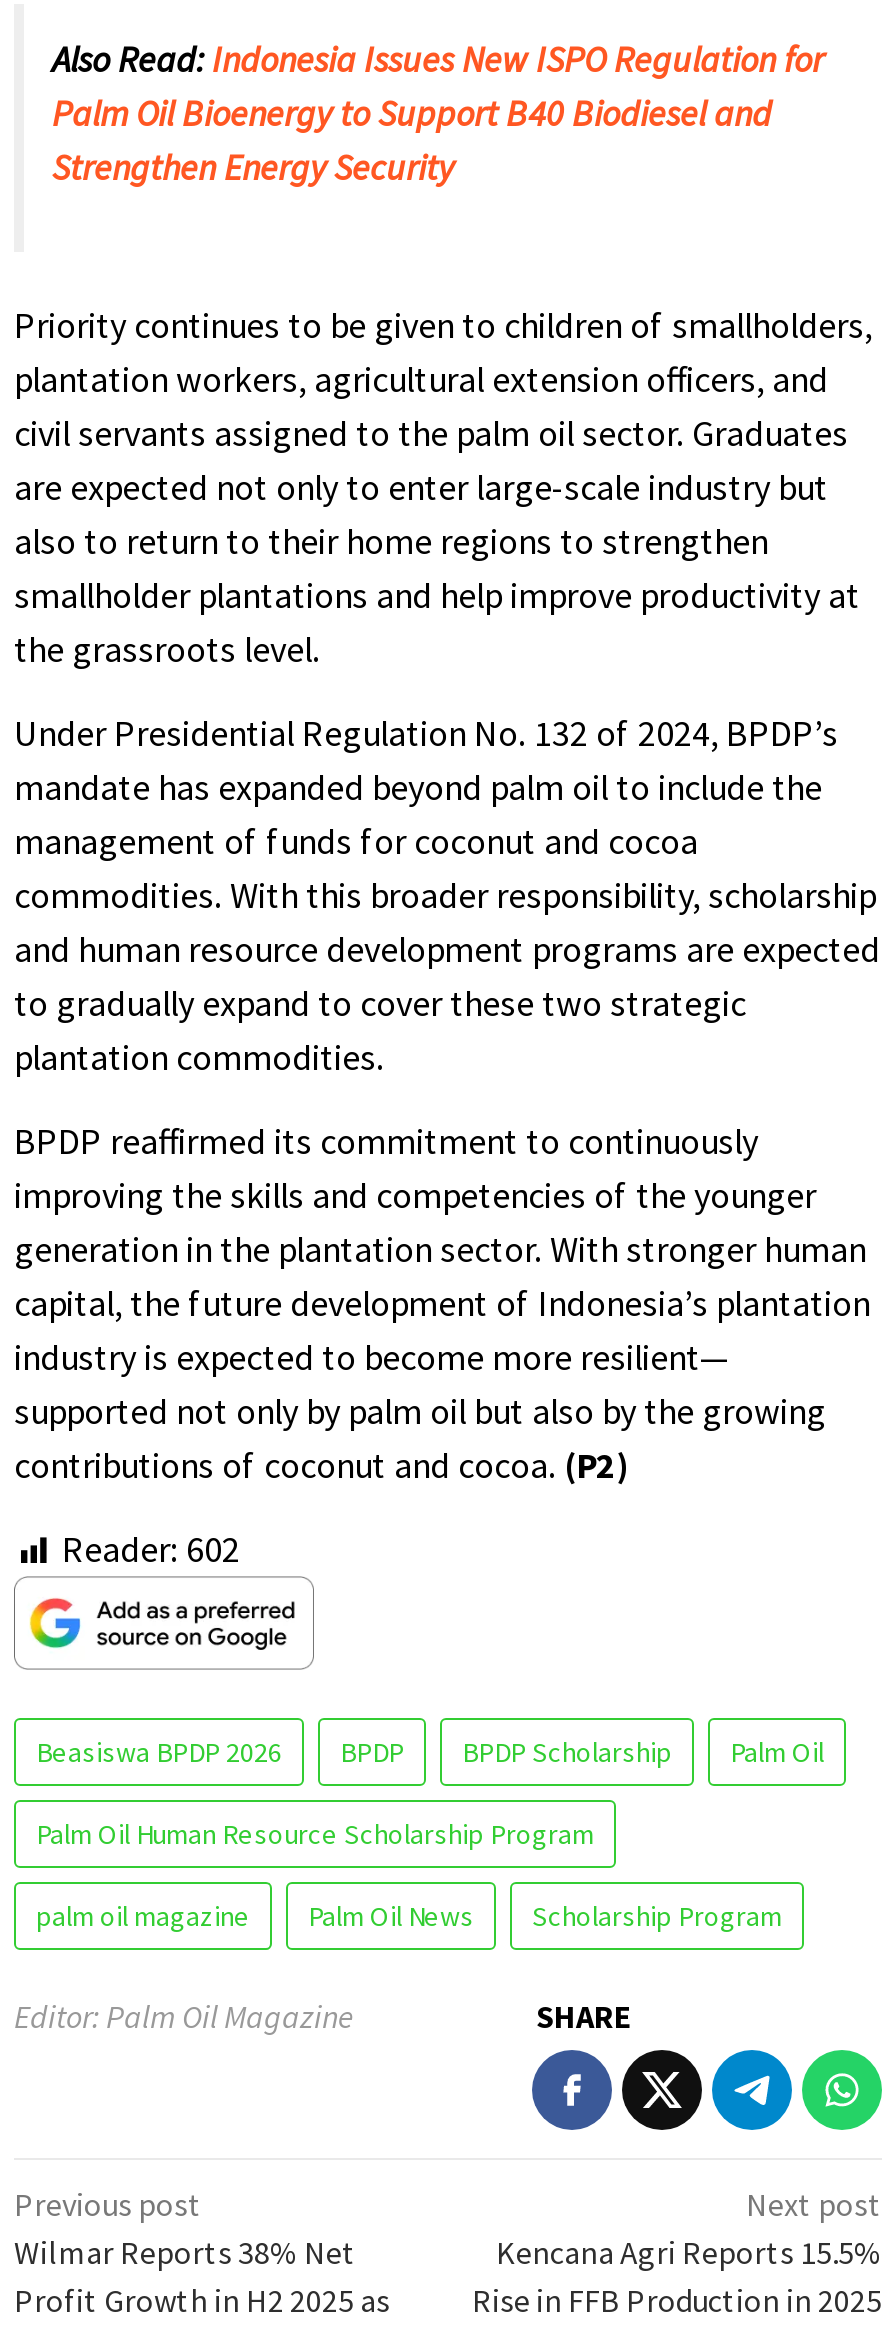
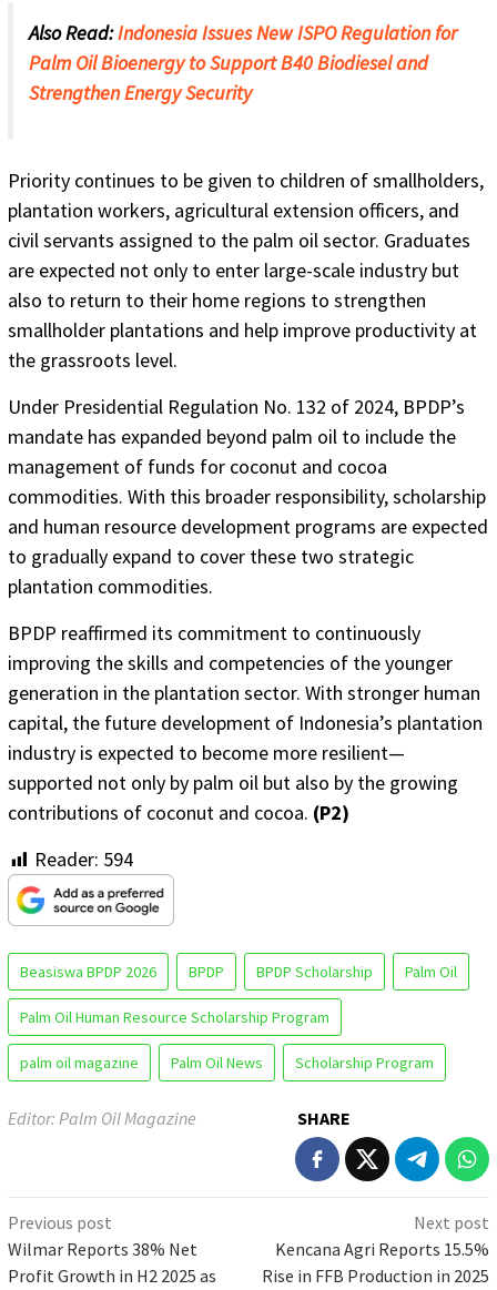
[62,1526,240,1572] Reader: 602 -> [34,846,133,872] Reader: 594

